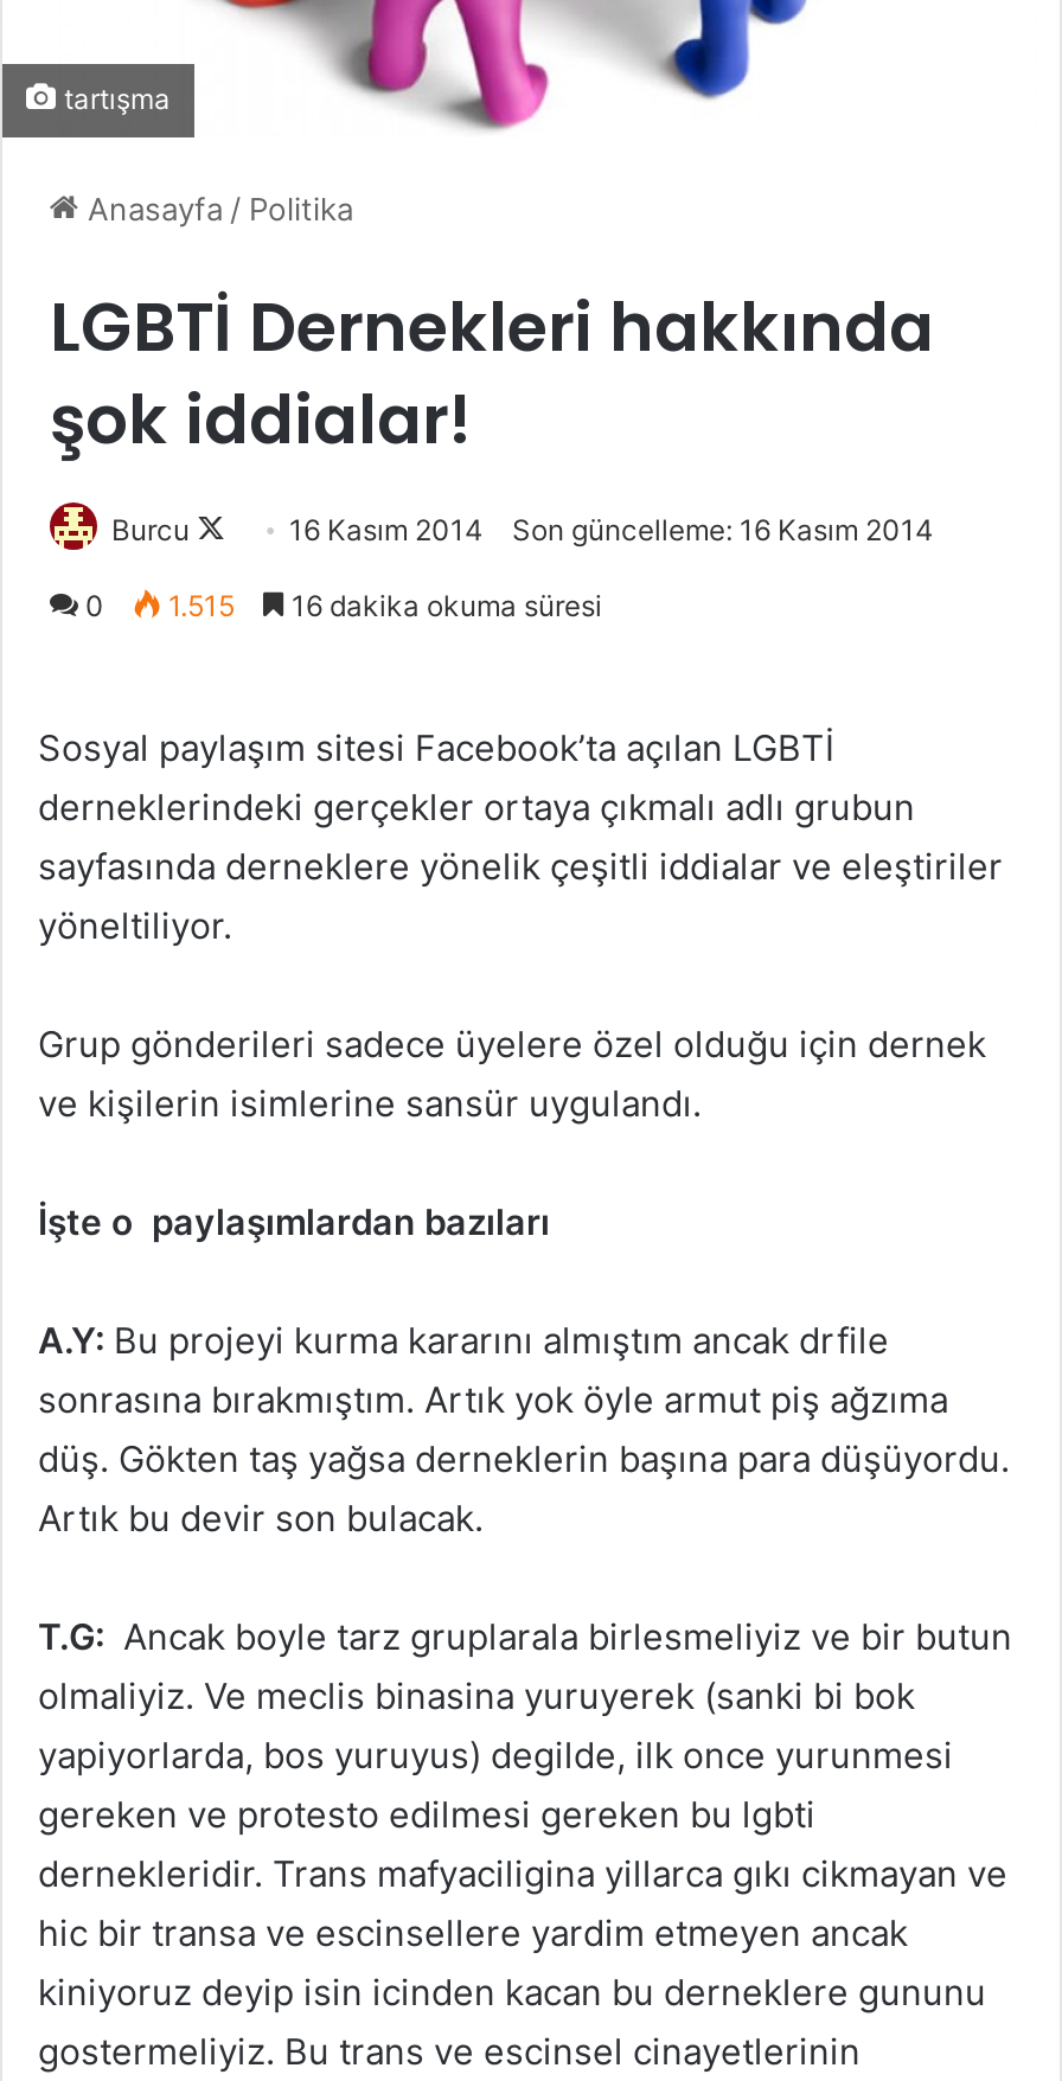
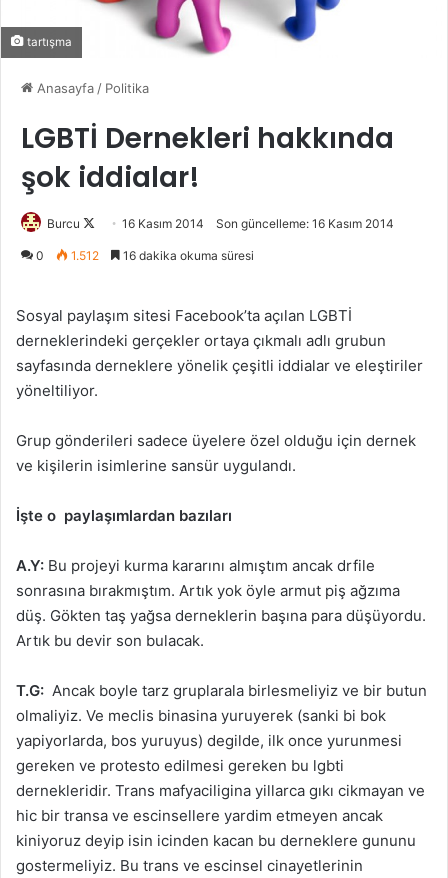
[85,588,602,623] 0 1.515 16 dakika okuma süresi -> [36,248,254,263] 0 1.512 16 dakika okuma süresi

